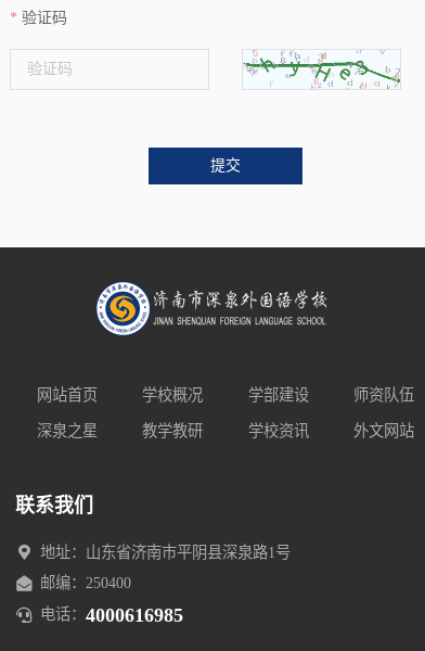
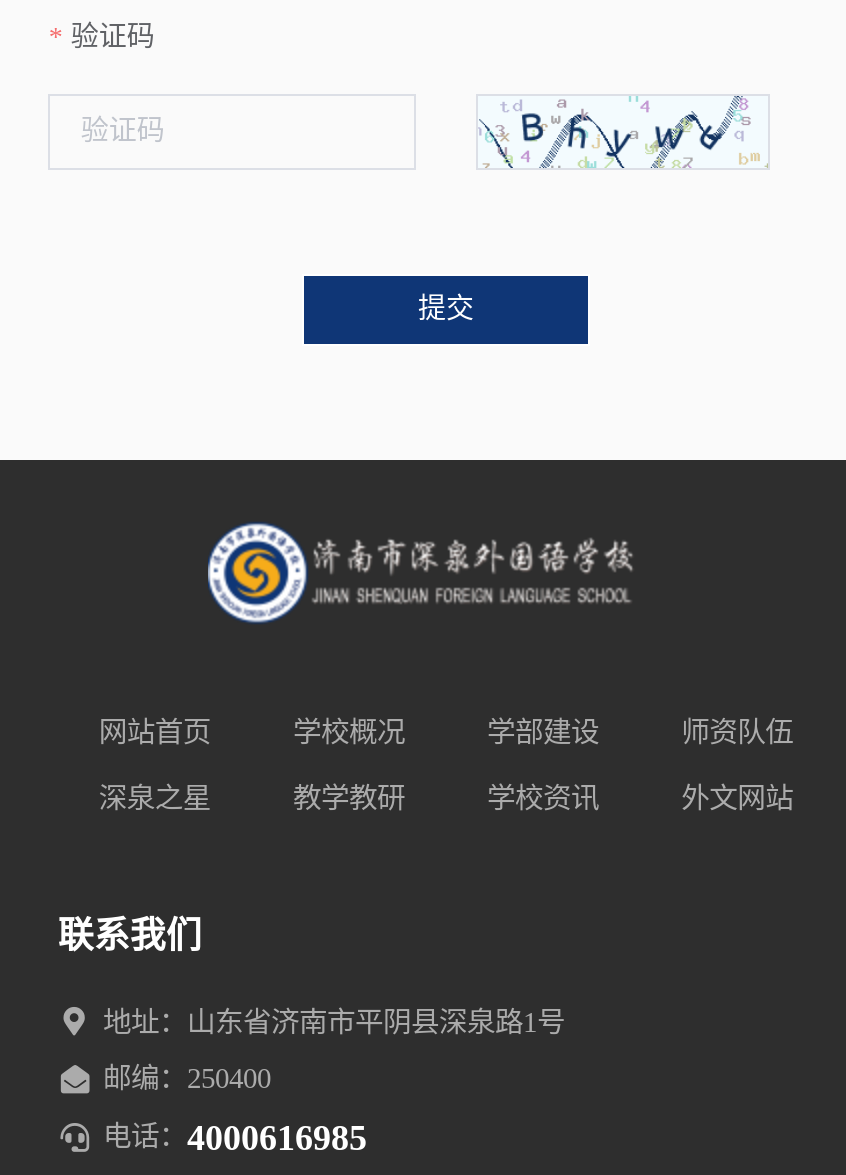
[244,50,401,89] [image] -> [484,96,768,168] [image]

